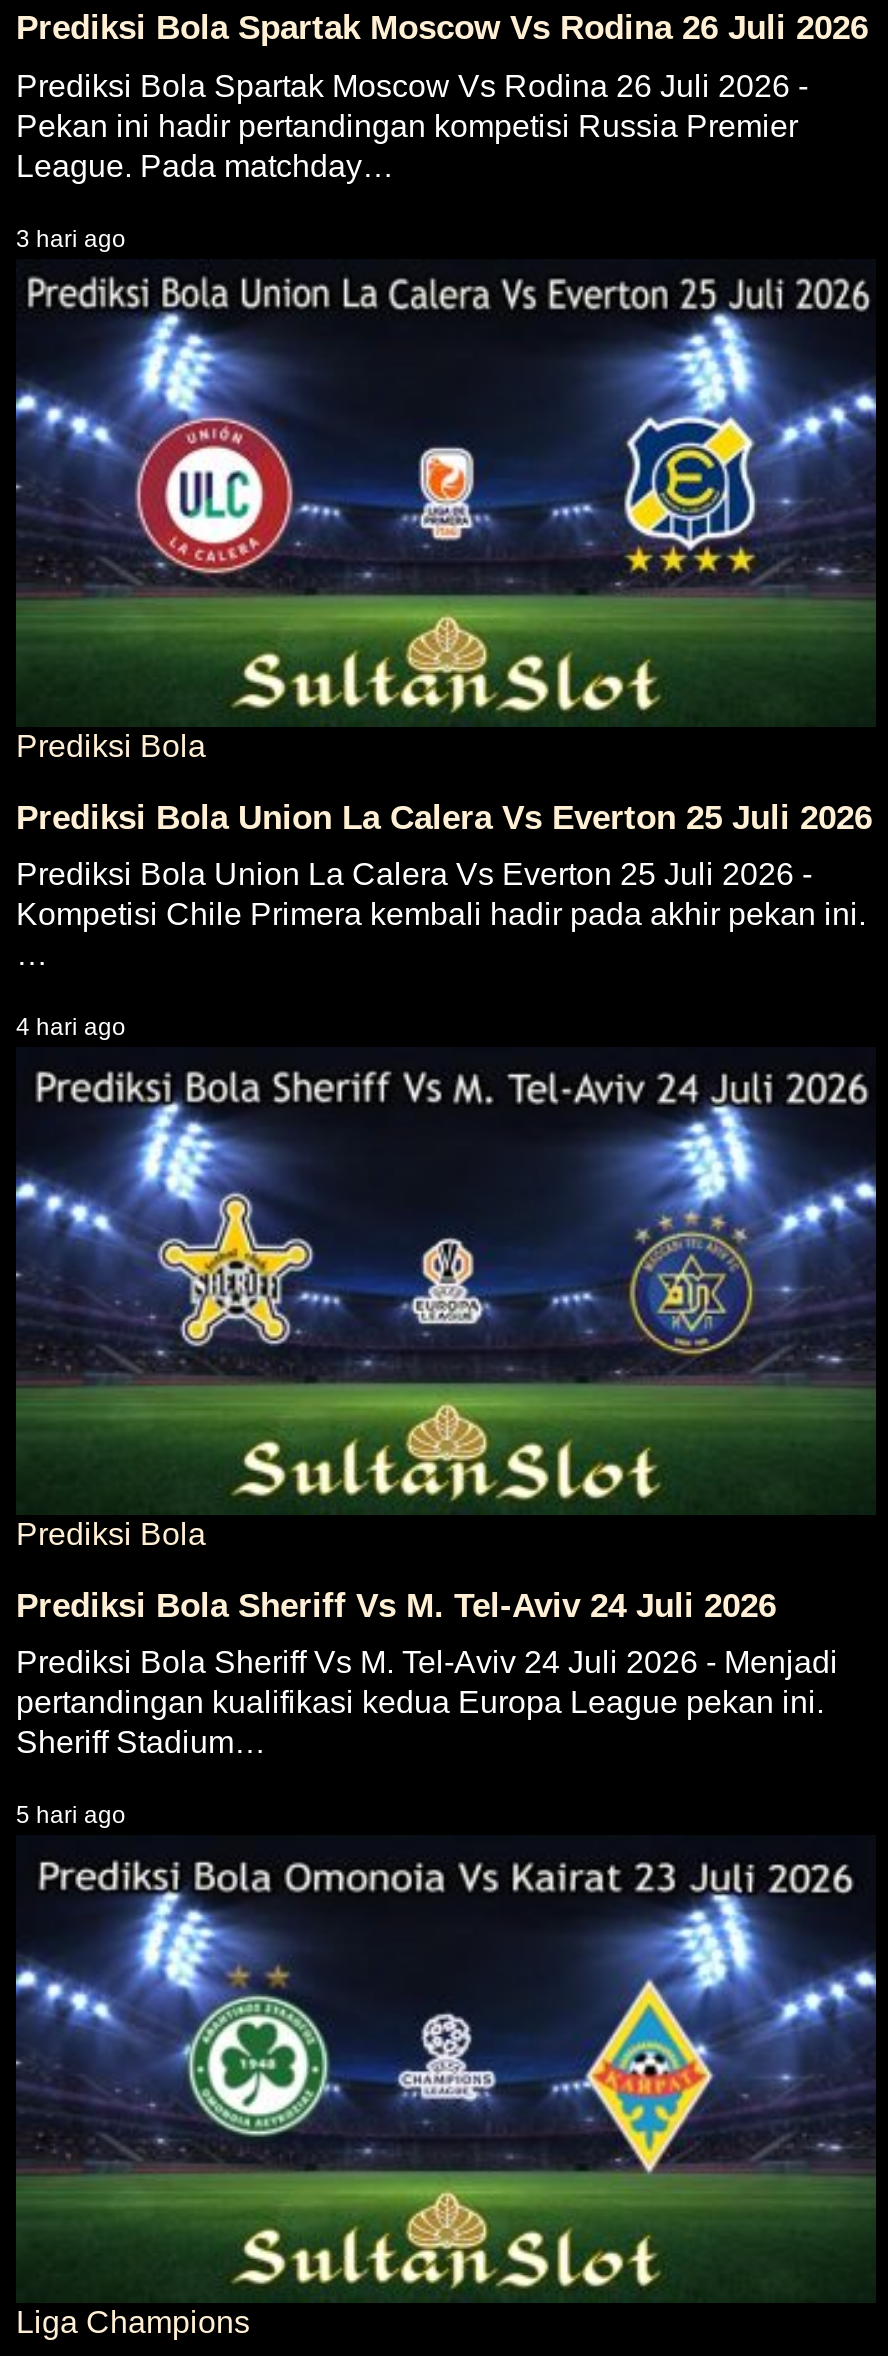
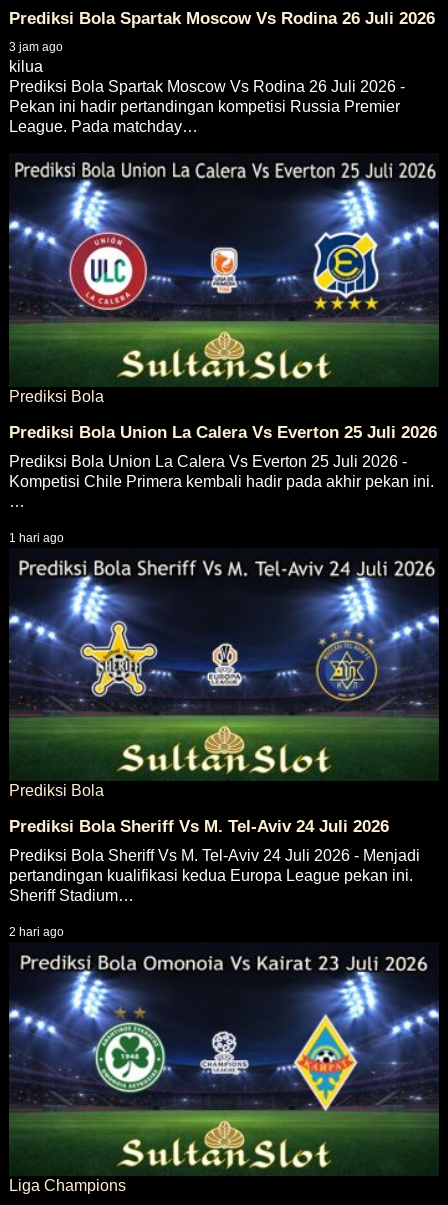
none -> [9,40,63,75] 3 jam ago | kilua
moved [16,69,808,183] -> [9,78,405,135]: Prediksi Bola Spartak Moscow Vs Rodina 26 Juli 2026 - | Pekan ini hadir pertandingan kompetisi Russia Premier | League. Pada matchday…
[16,225,126,253] 3 hari ago -> none
[16,1013,126,1041] 4 hari ago -> [9,531,64,545] 1 hari ago
[16,1802,126,1830] 5 hari ago -> [9,925,64,939] 2 hari ago

